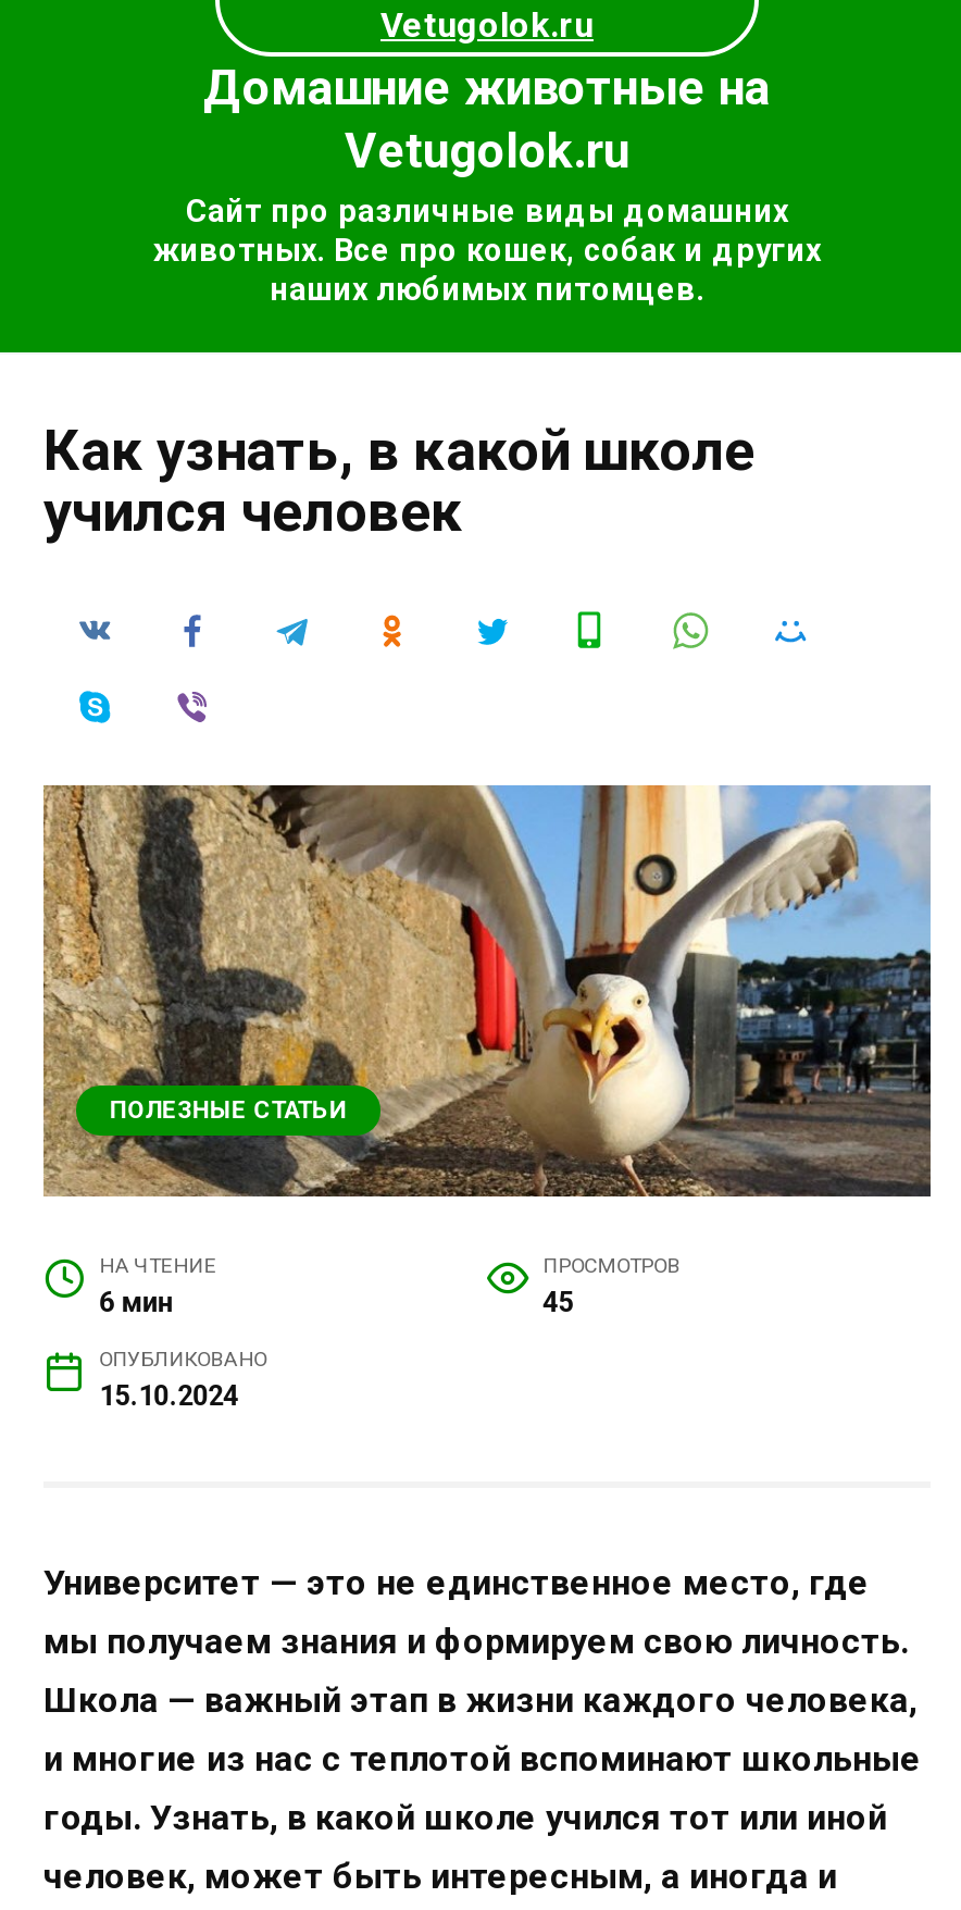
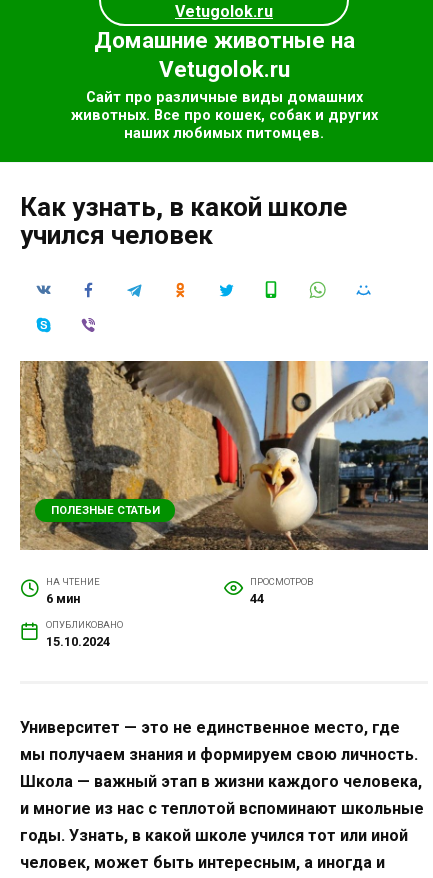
[543,1287,573,1319] 45 -> [250,591,264,606] 44

